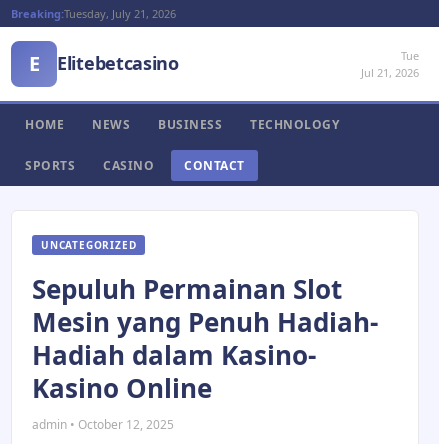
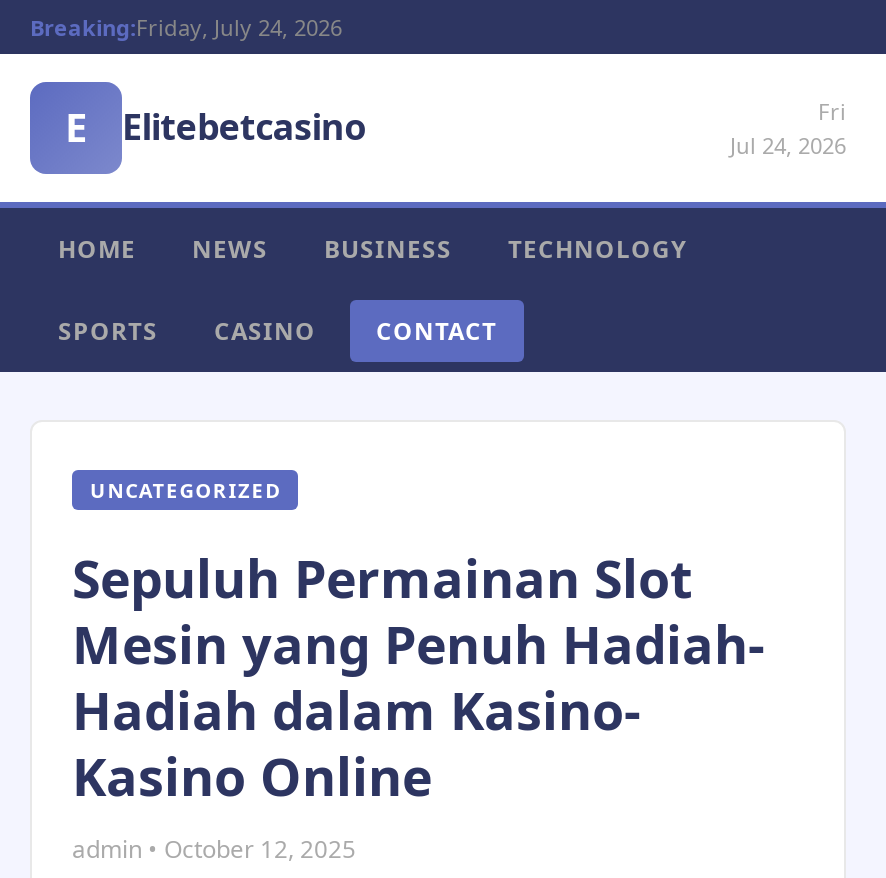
[11,6,176,21] Breaking:Tuesday, July 21, 2026 -> [30,12,342,42] Breaking:Friday, July 24, 2026
[361,48,419,80] Tue | Jul 21, 2026 -> [730,96,846,160] Fri | Jul 24, 2026

